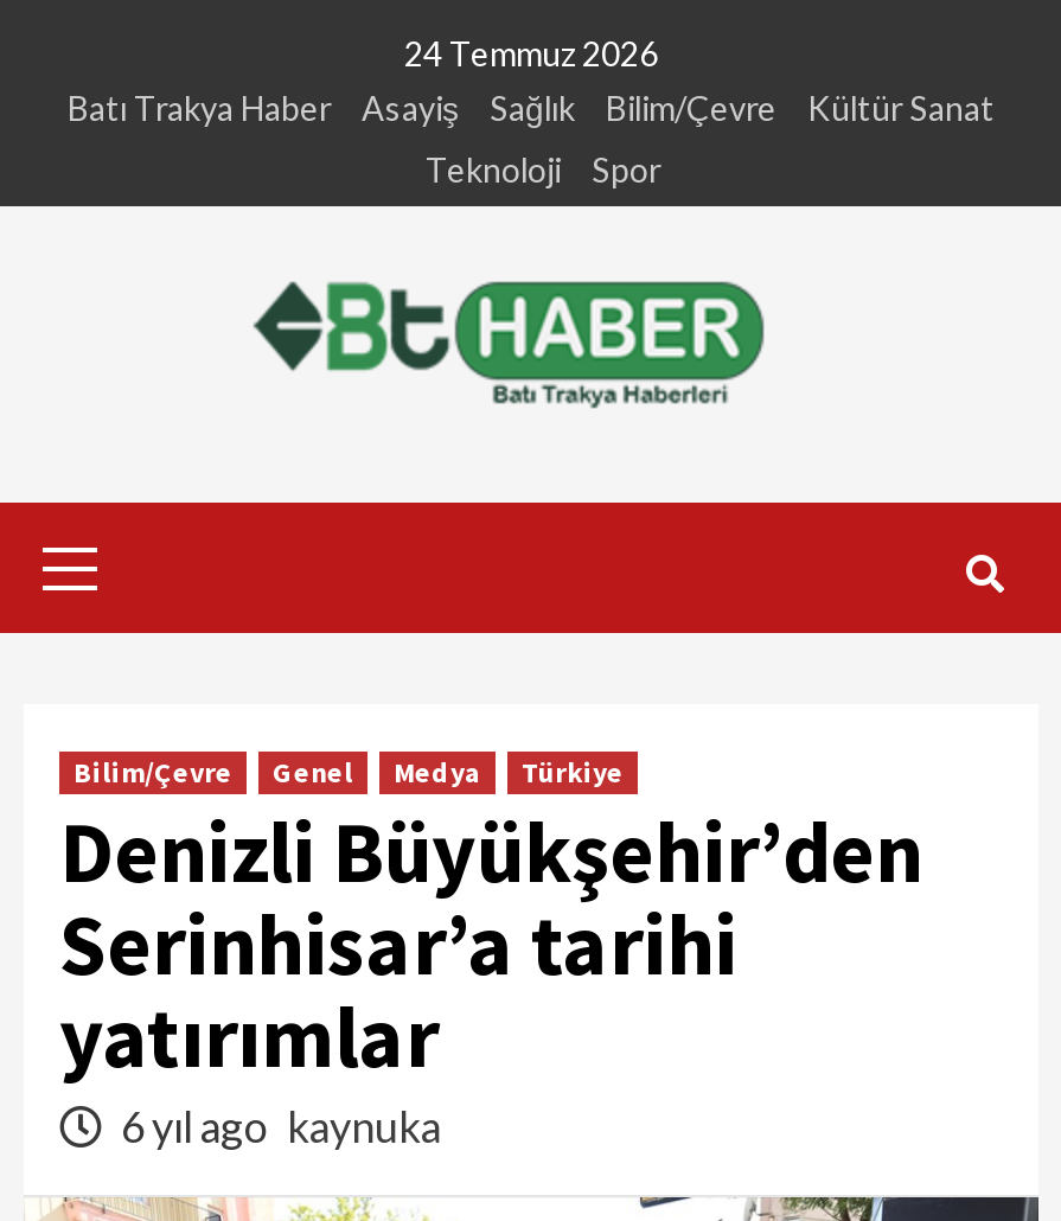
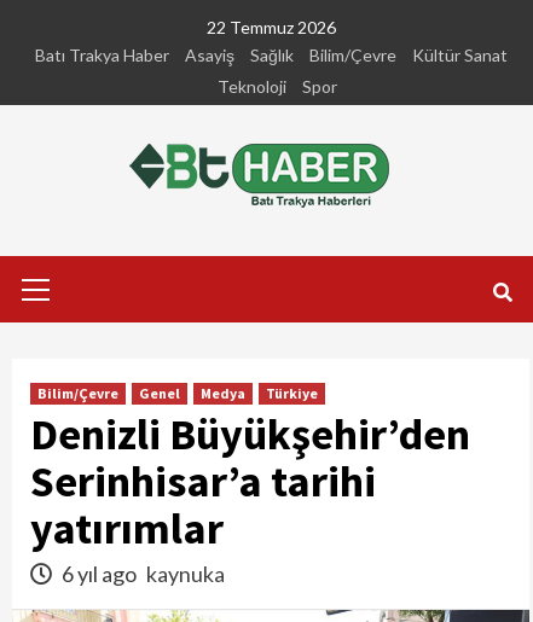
[404,33,658,73] 24 Temmuz 2026 -> [206,17,335,37] 22 Temmuz 2026

